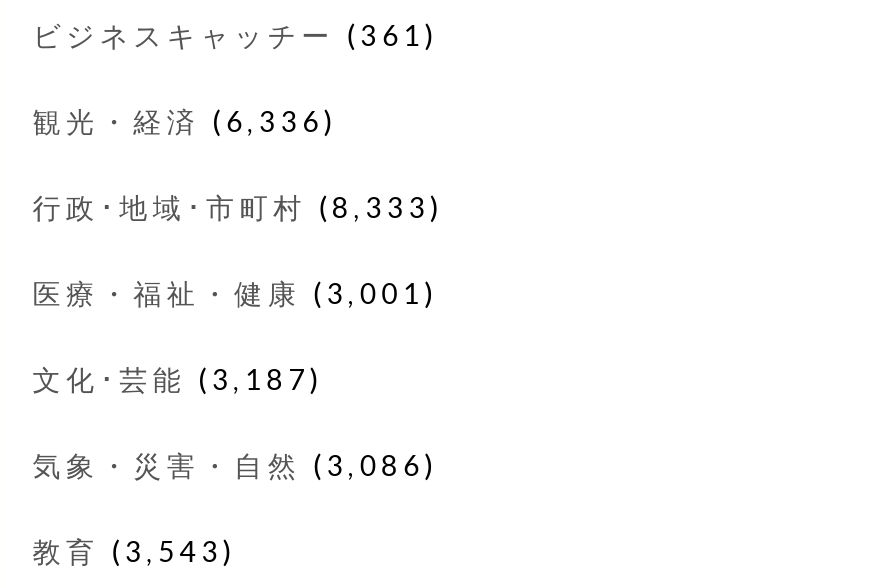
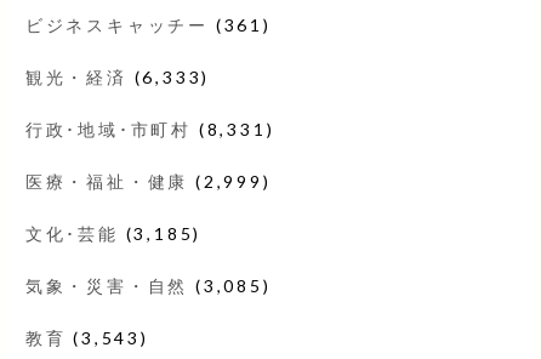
[32,104,337,138] 観光・経済(6,336) -> [25,66,210,87] 観光・経済(6,333)
[32,190,444,224] 行政･地域･市町村(8,333) -> [25,119,275,139] 行政･地域･市町村(8,331)
[32,276,438,310] 医療・福祉・健康(3,001) -> [25,171,271,191] 医療・福祉・健康(2,999)
[32,362,323,396] 文化･芸能(3,187) -> [25,223,201,244] 文化･芸能(3,185)
[32,448,438,482] 気象・災害・自然(3,086) -> [25,275,271,296] 気象・災害・自然(3,085)

